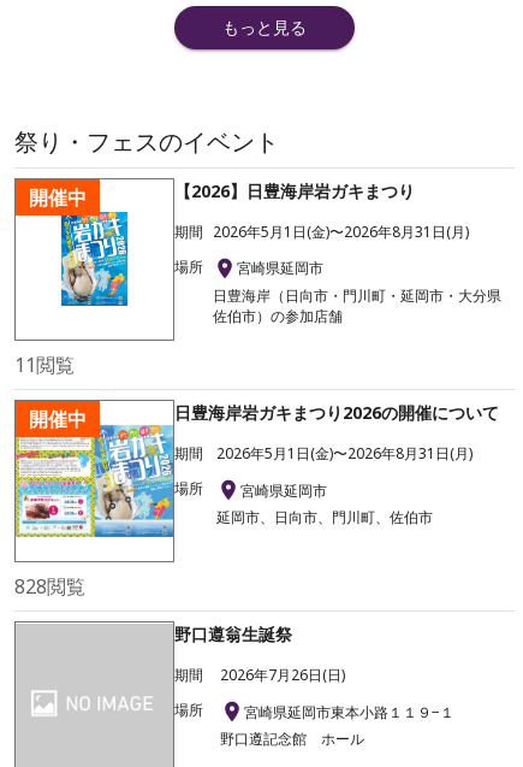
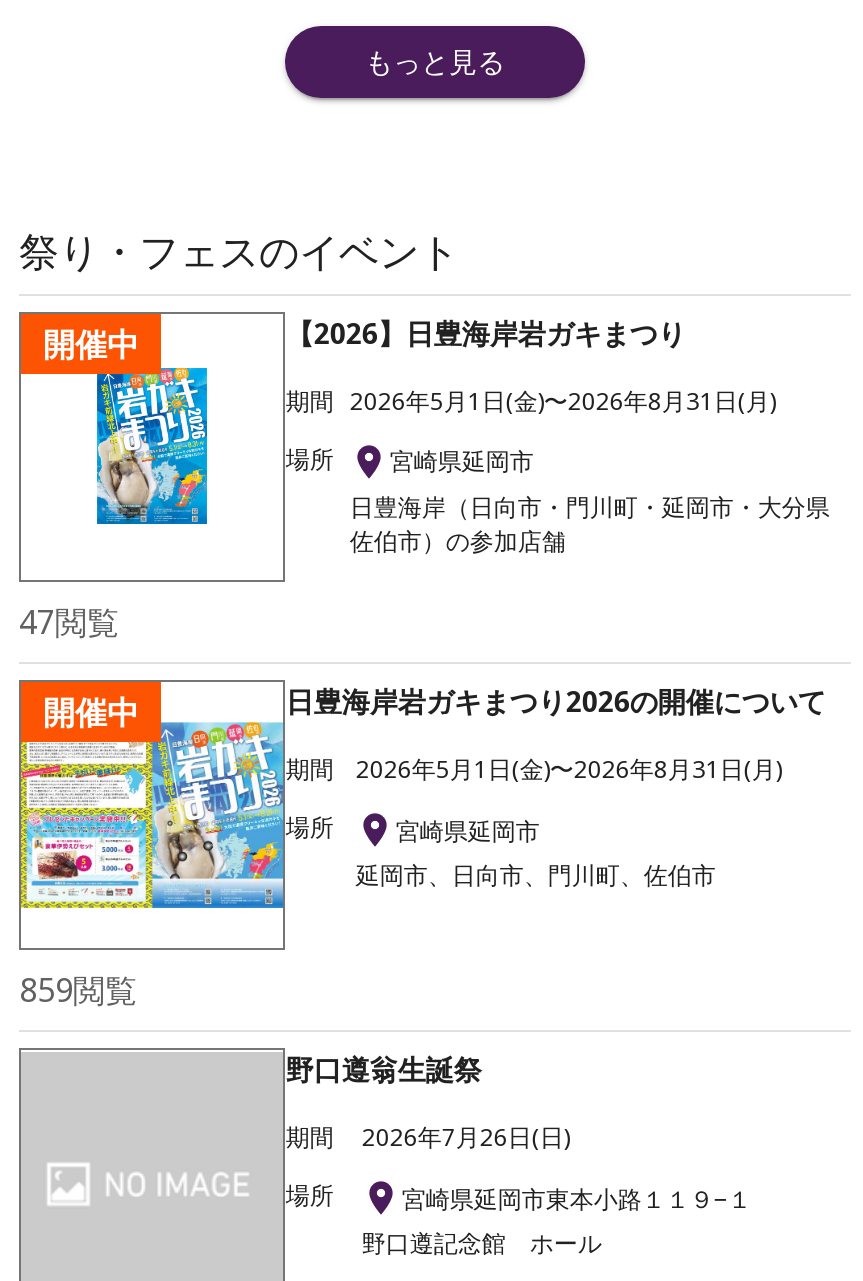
[14,352,75,378] 11閲覧 -> [19,600,119,644] 47閲覧
[14,574,85,600] 828閲覧 -> [19,969,137,1013] 859閲覧

